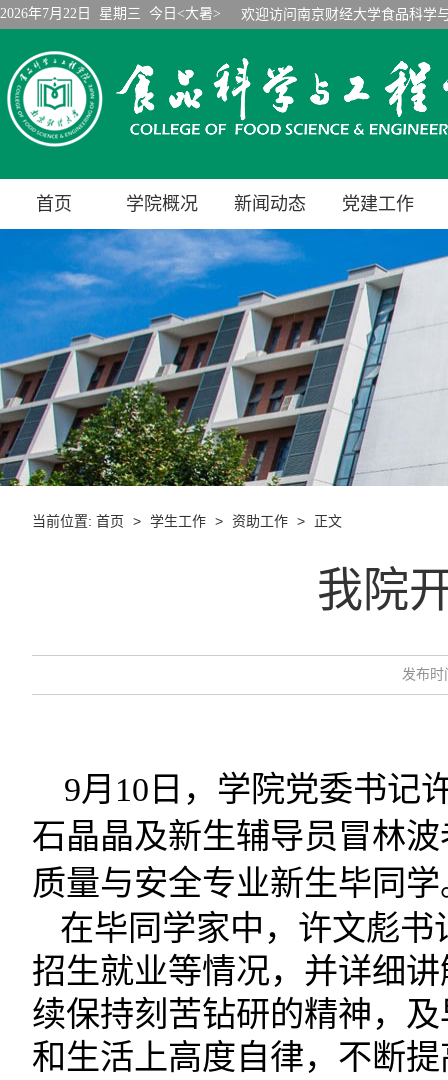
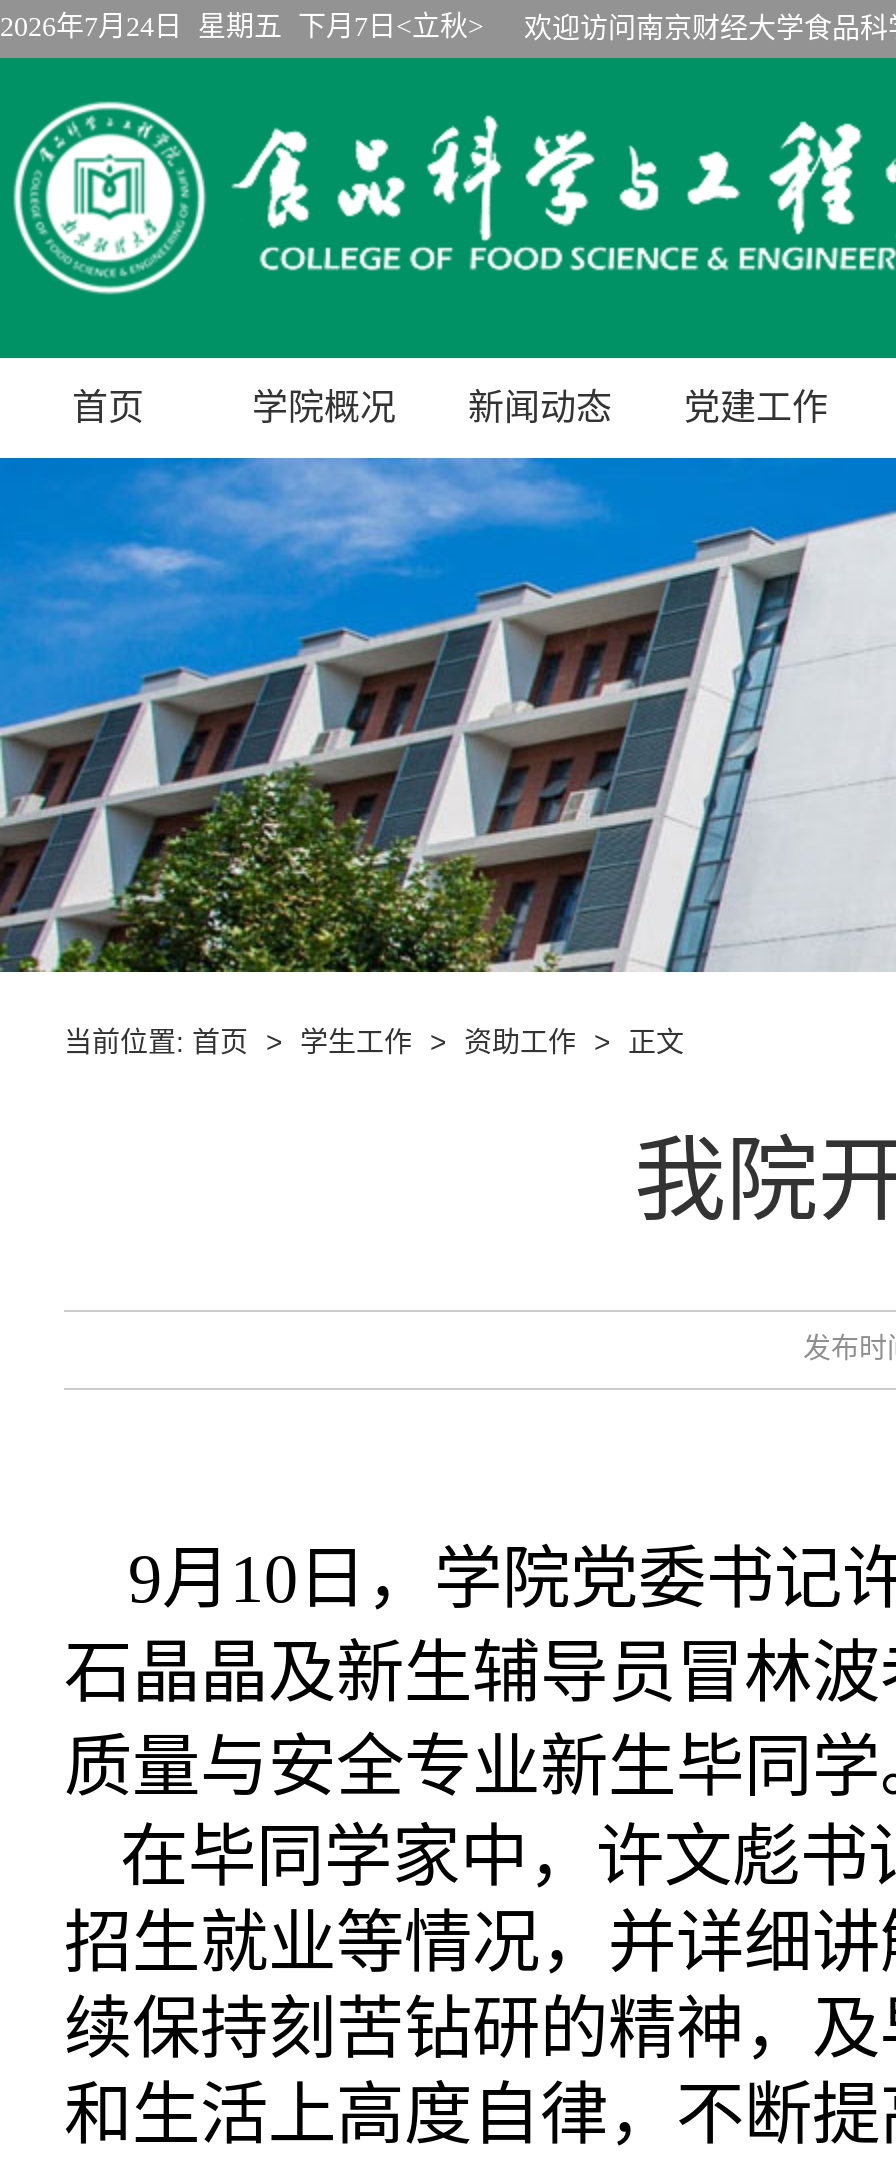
[0,6,221,21] 2026年7月22日 星期三 今日<大暑> -> [0,12,484,42] 2026年7月24日 星期五 下月7日<立秋>

